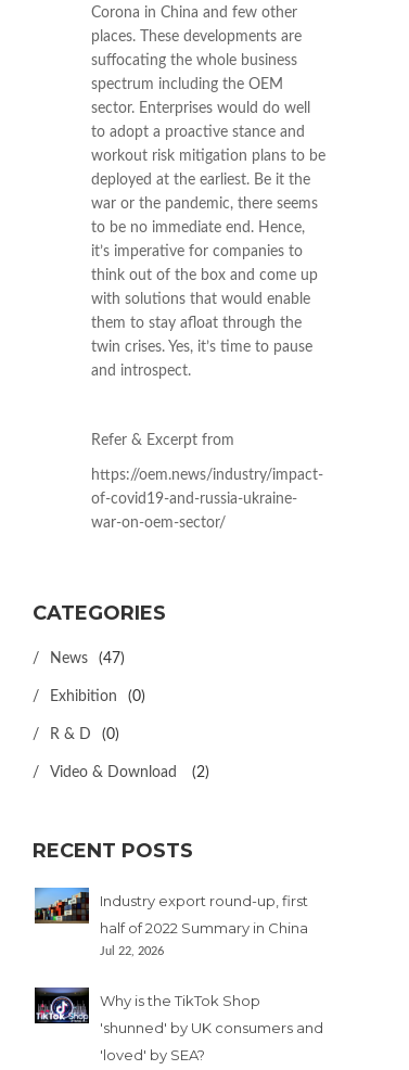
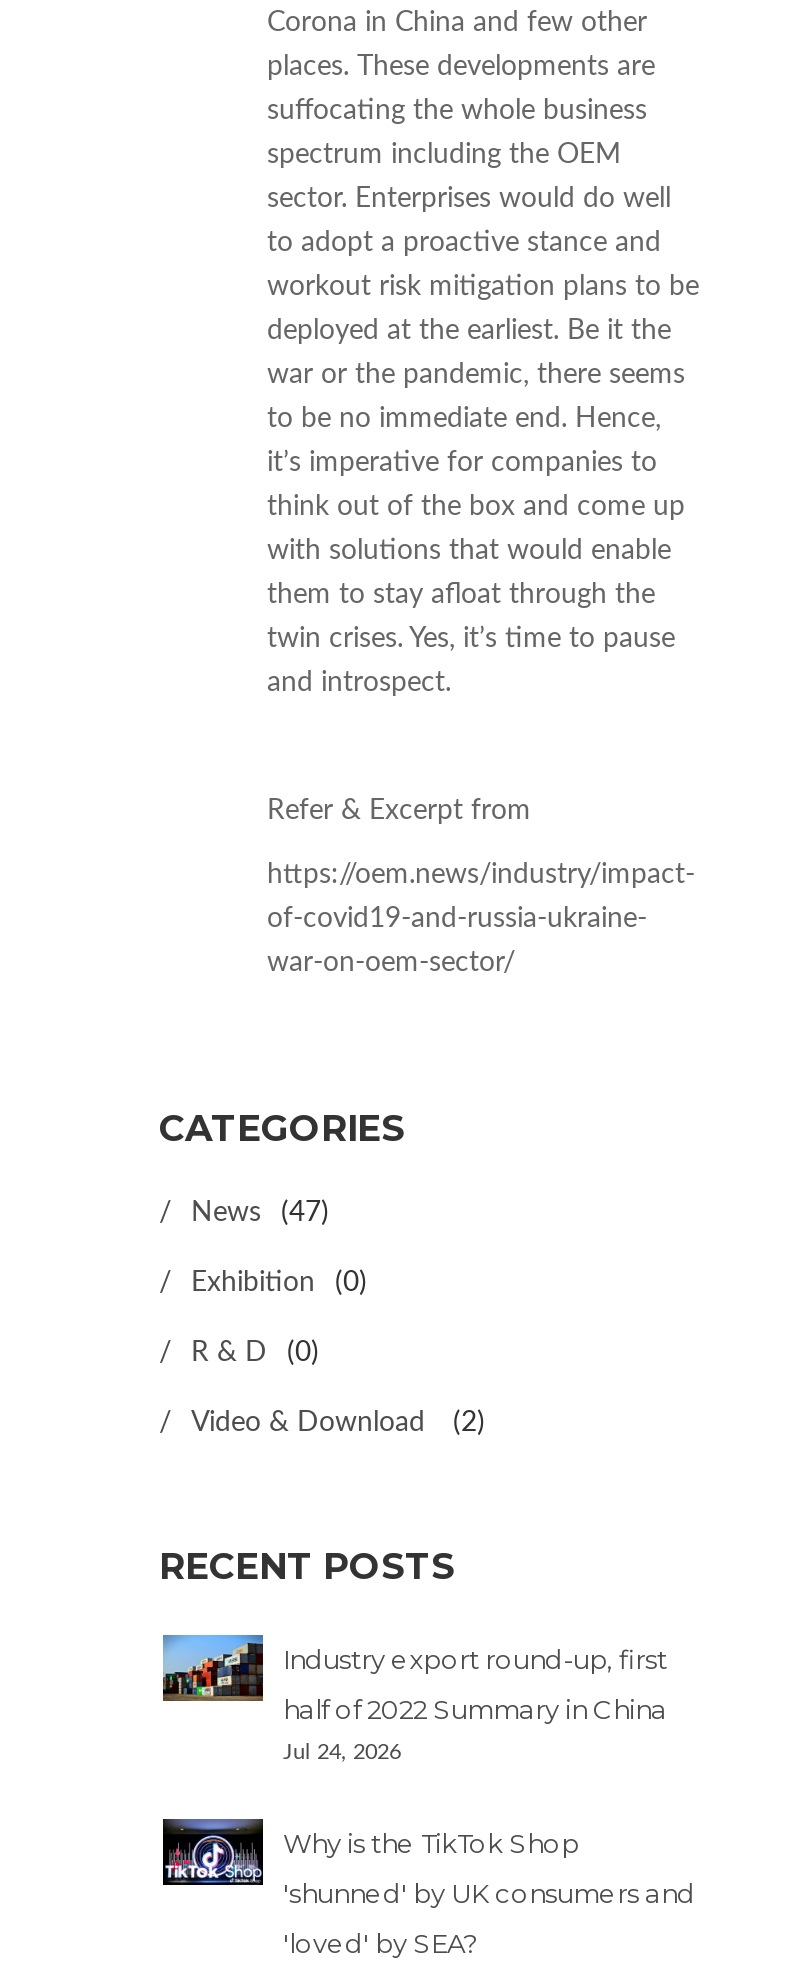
[100,945,164,957] Jul 22, 2026 -> [283,1741,401,1763] Jul 24, 2026

